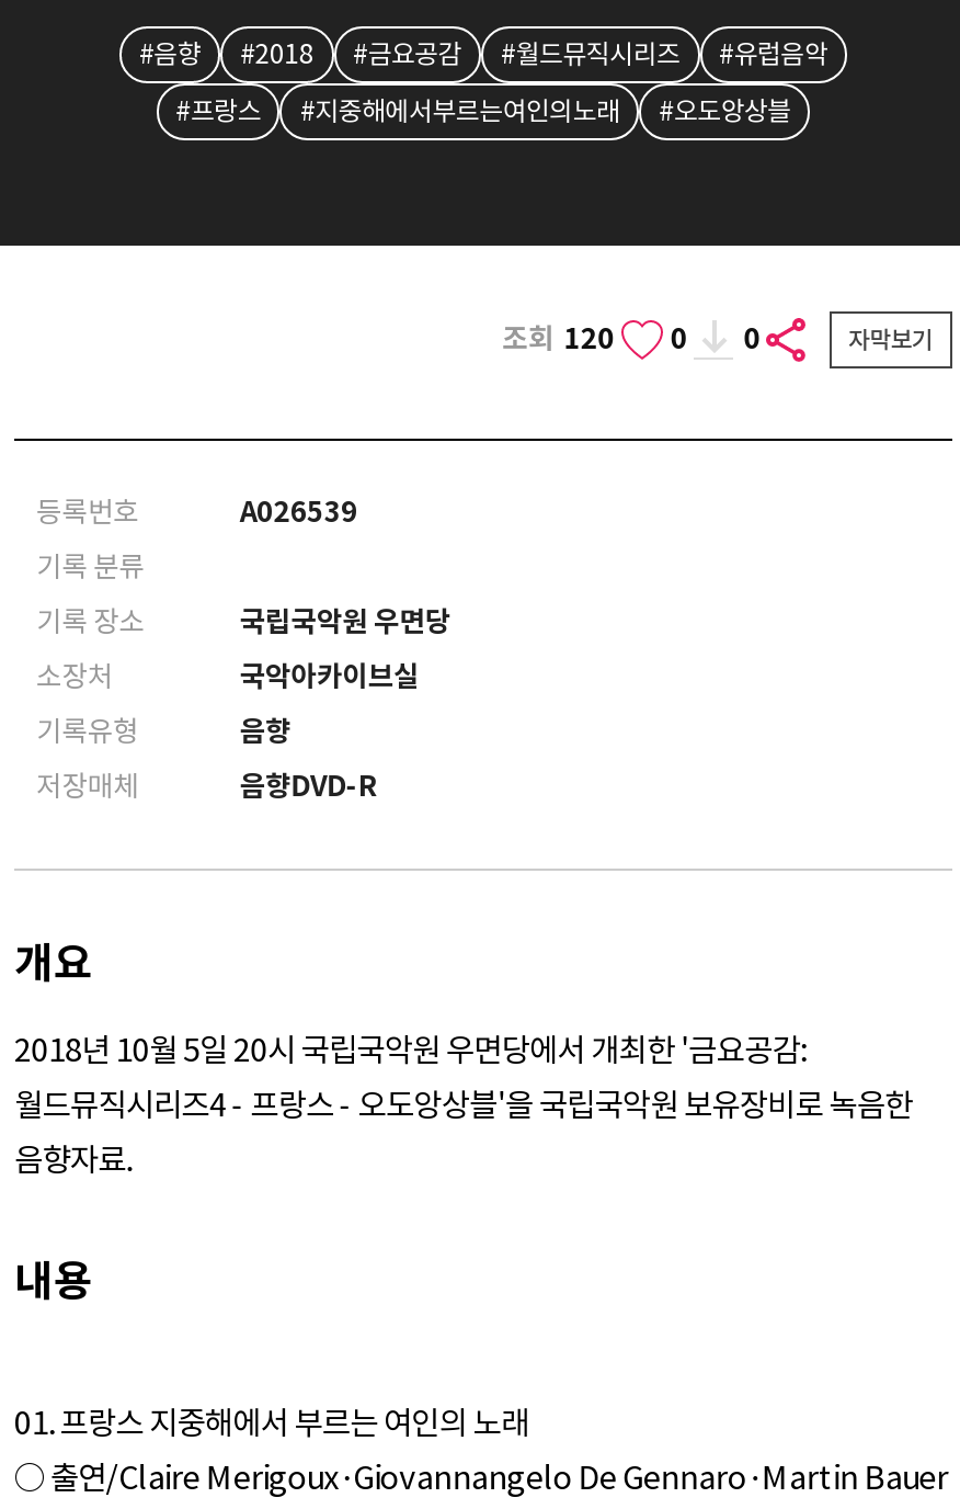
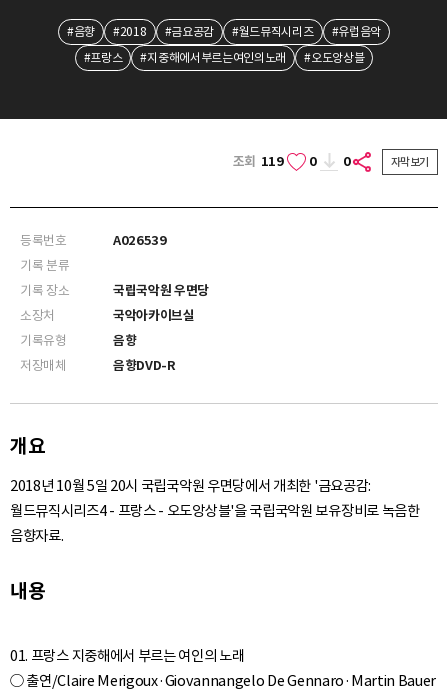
[502,321,760,358] 조회 120 0 0 -> [233,153,350,170] 조회 119 0 0

